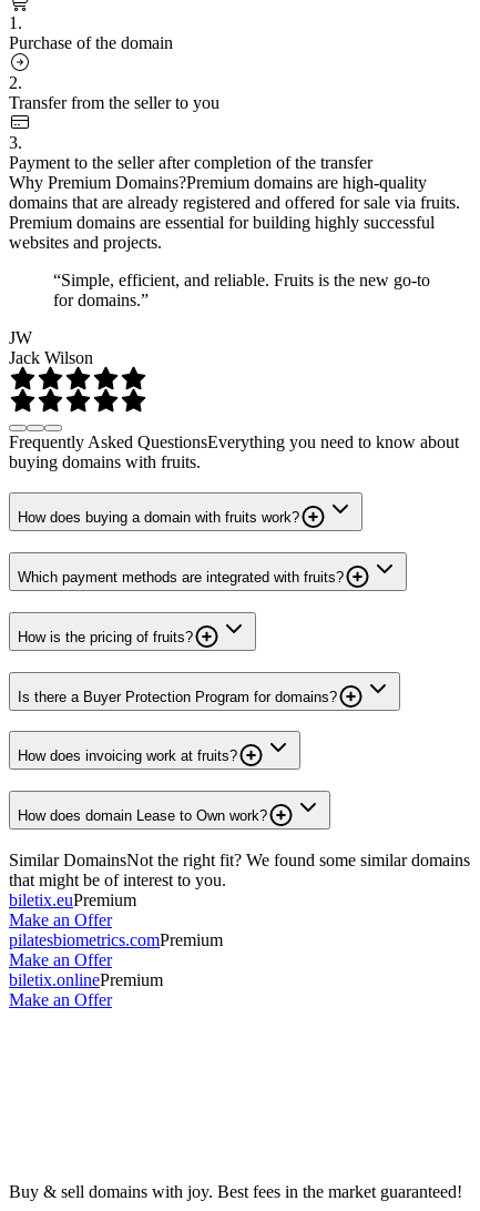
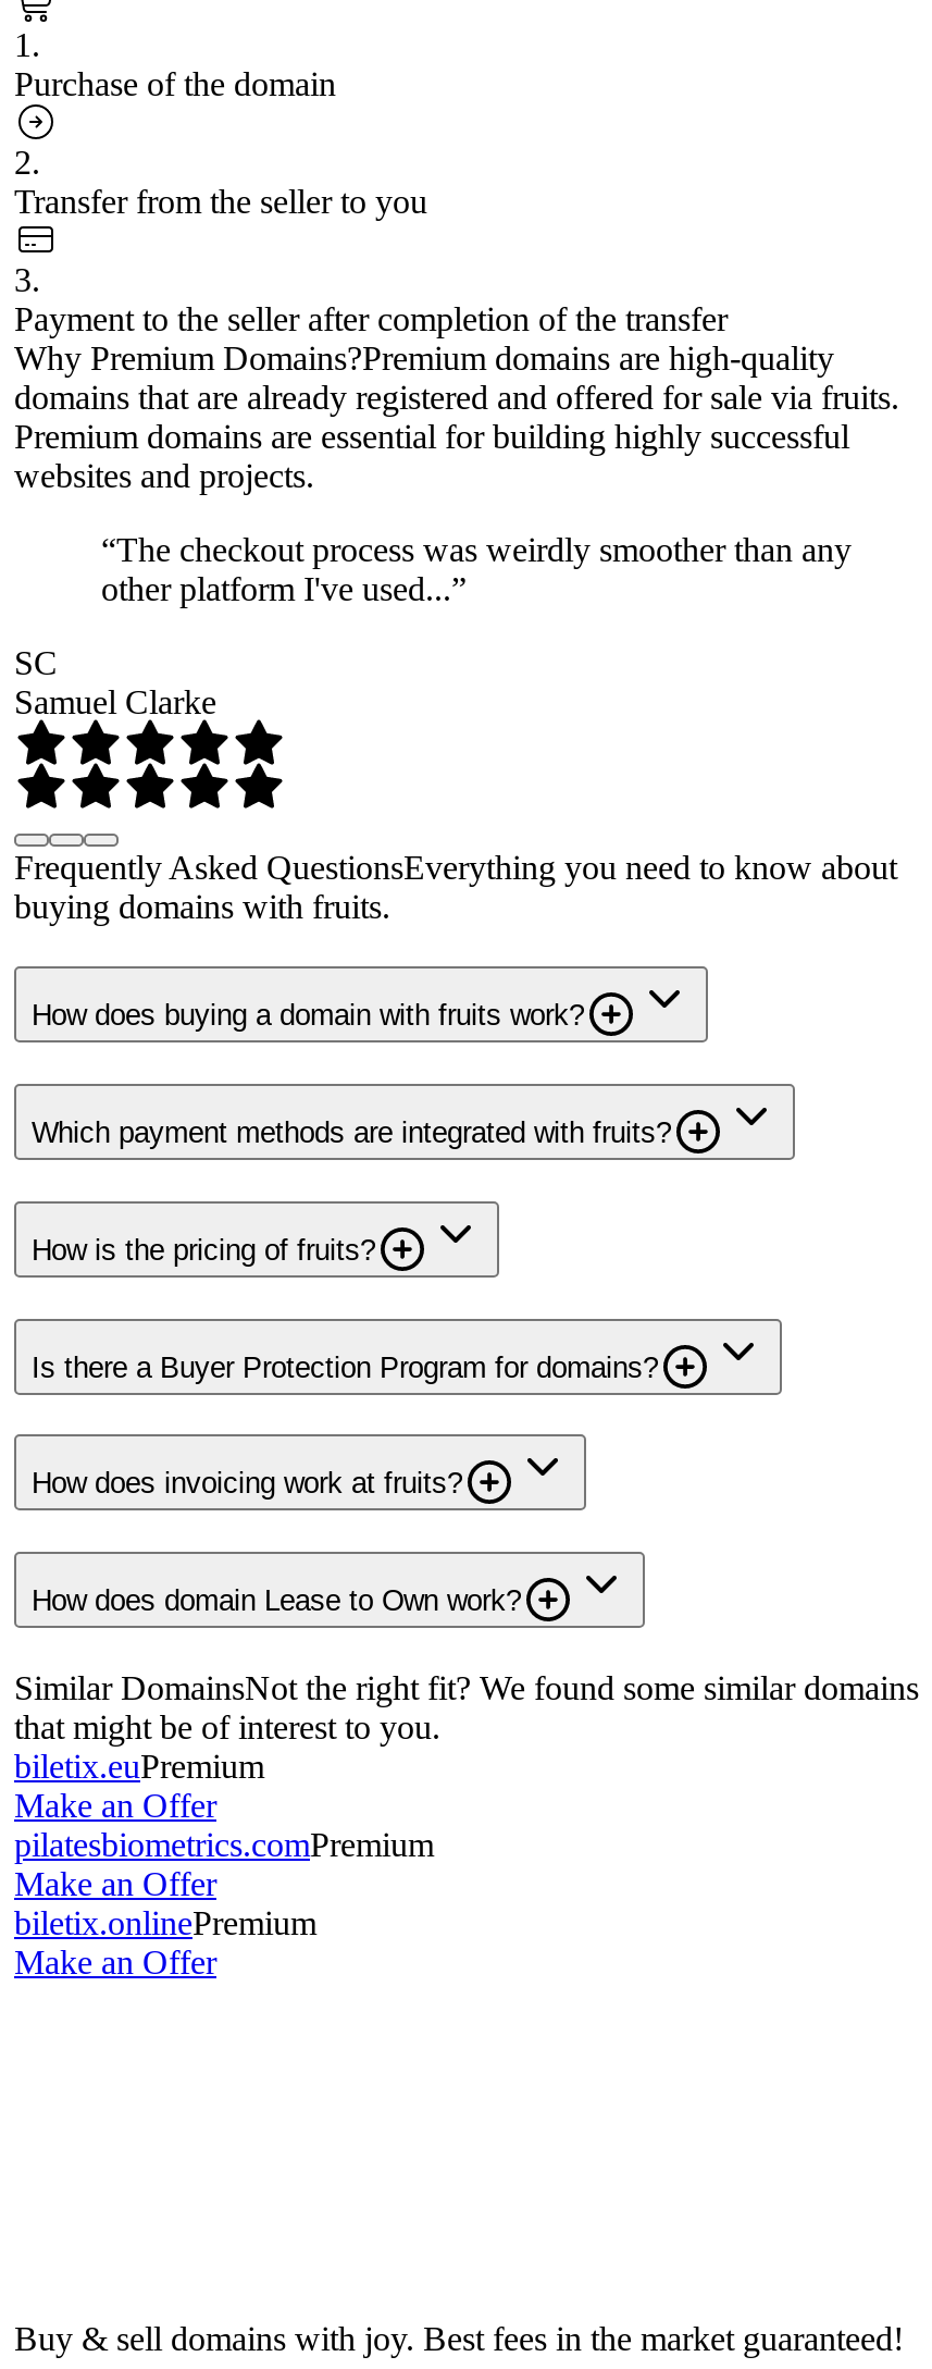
[53,270,430,309] “Simple, efficient, and reliable. Fruits is the new go-to | for domains.” -> [101,530,852,606] “The checkout process was weirdly smoother than any | other platform I've used...”
[9,328,93,367] JW | Jack Wilson -> [14,643,216,720] SC | Samuel Clarke

